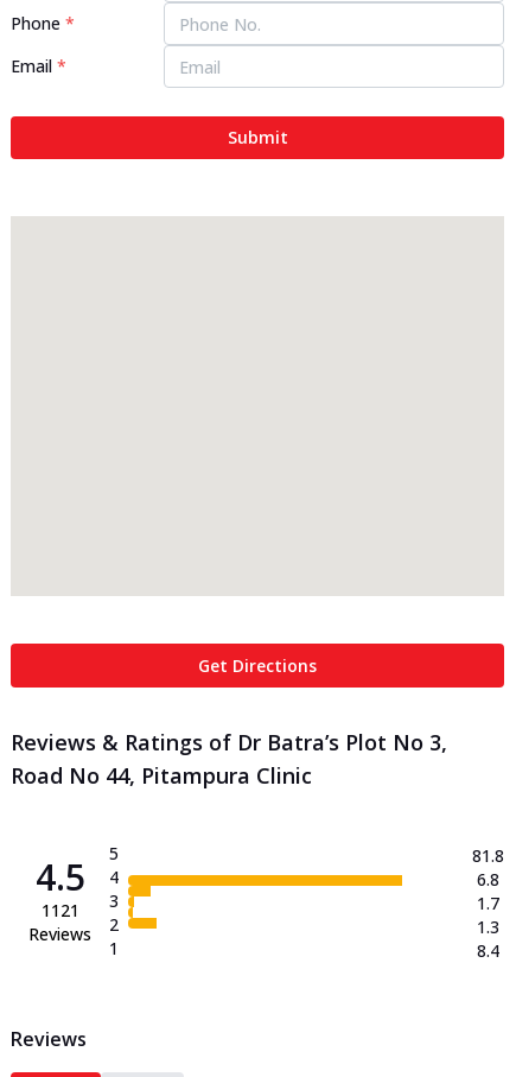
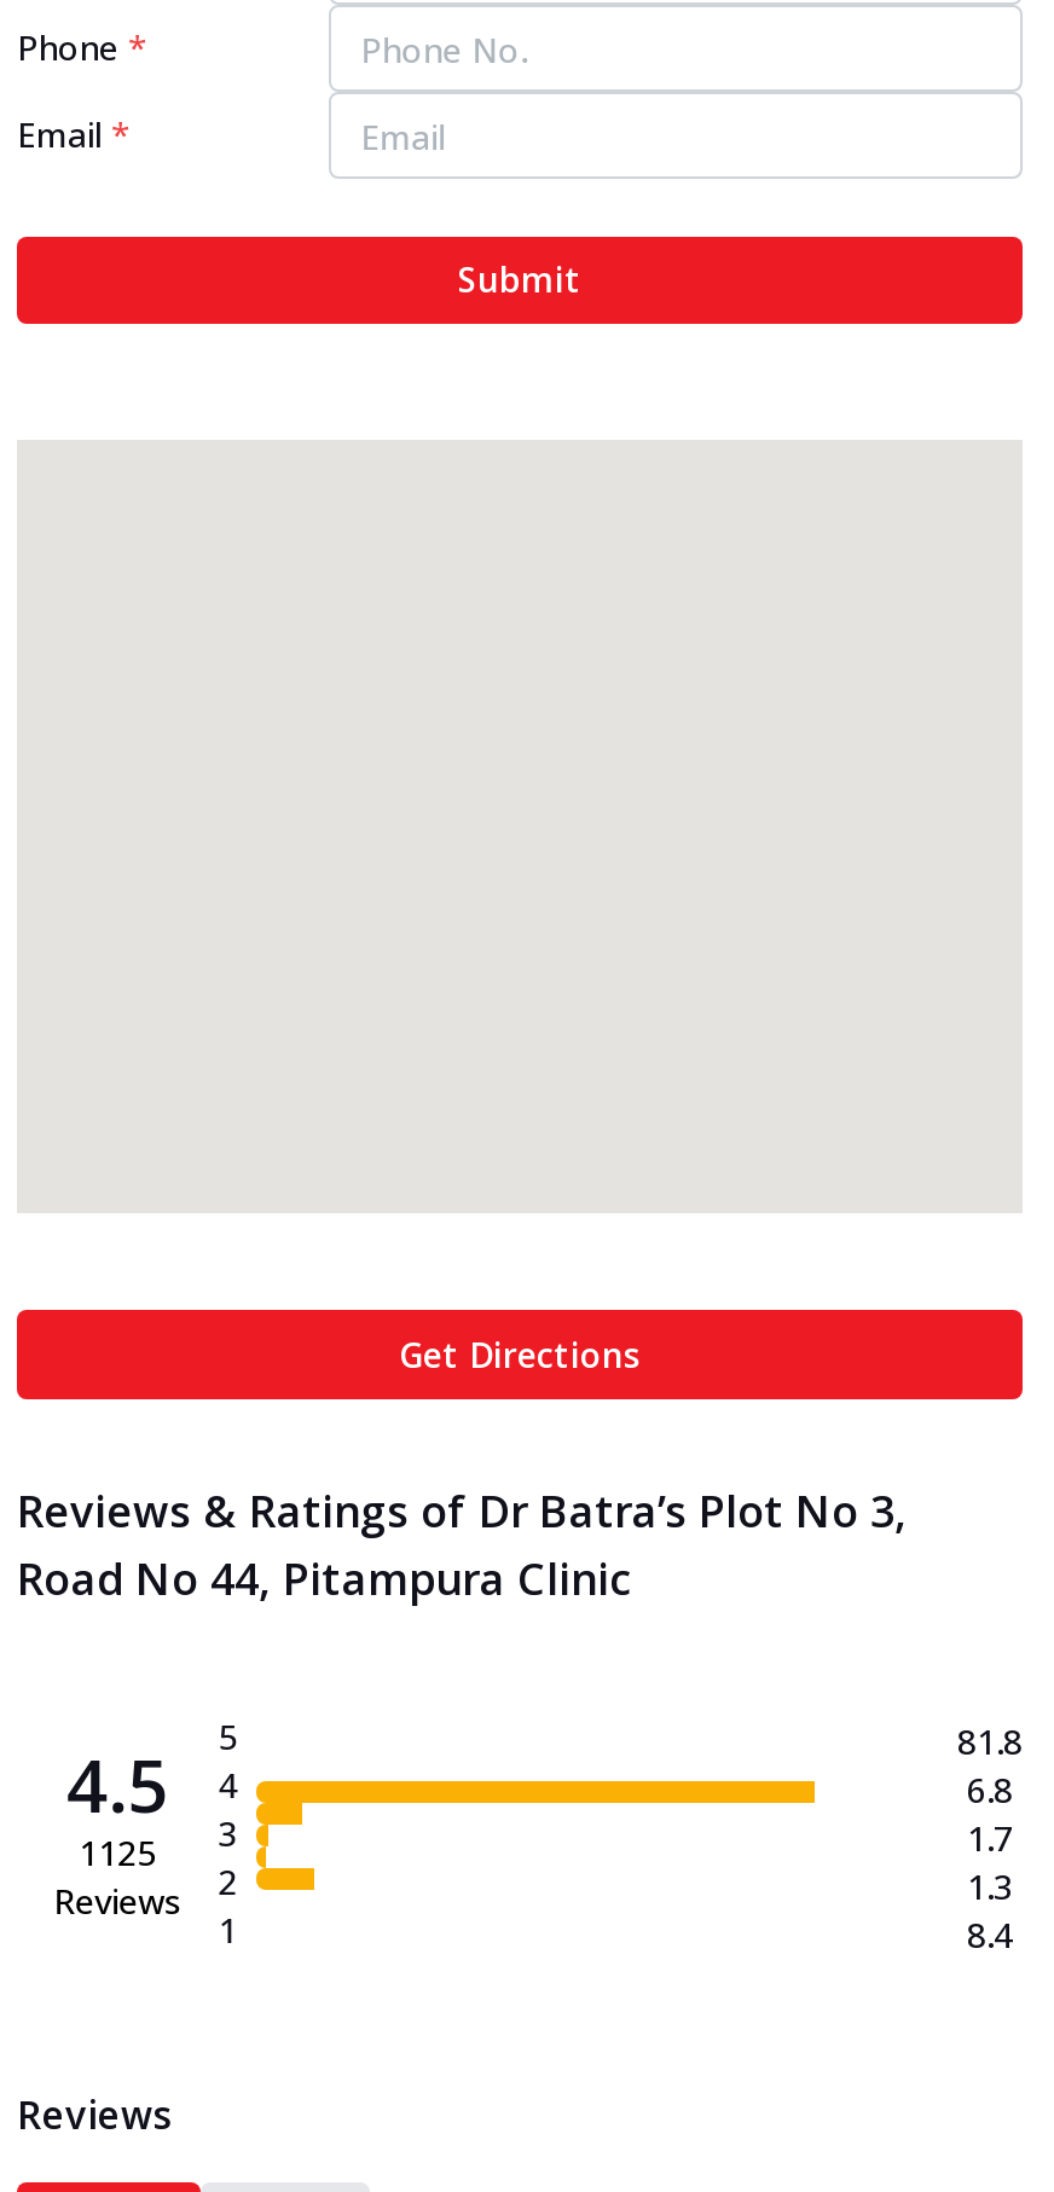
[35,842,119,922] 4.5 1121 3 5 4 -> [67,1714,237,1876] 4.5 1125 3 5 4

